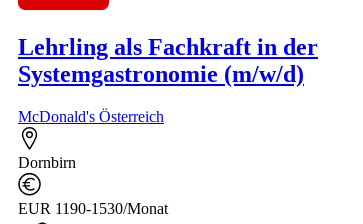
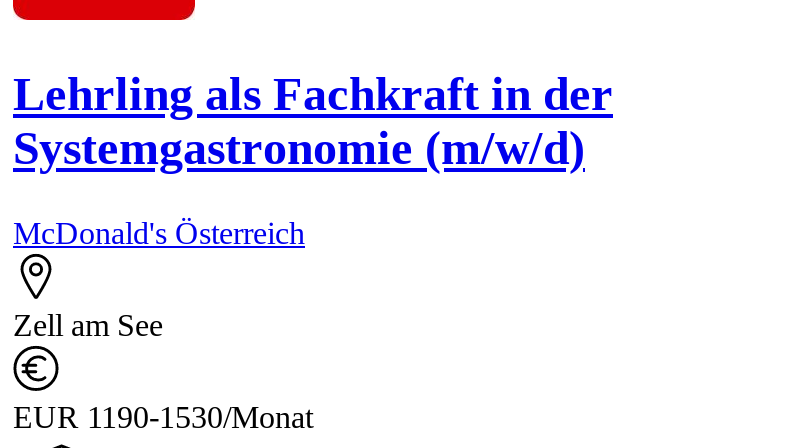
[18,154,76,171] Dornbirn -> [13,308,163,342] Zell am See

